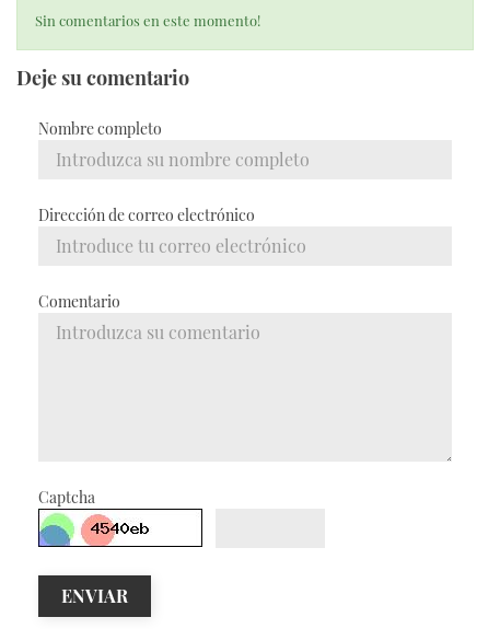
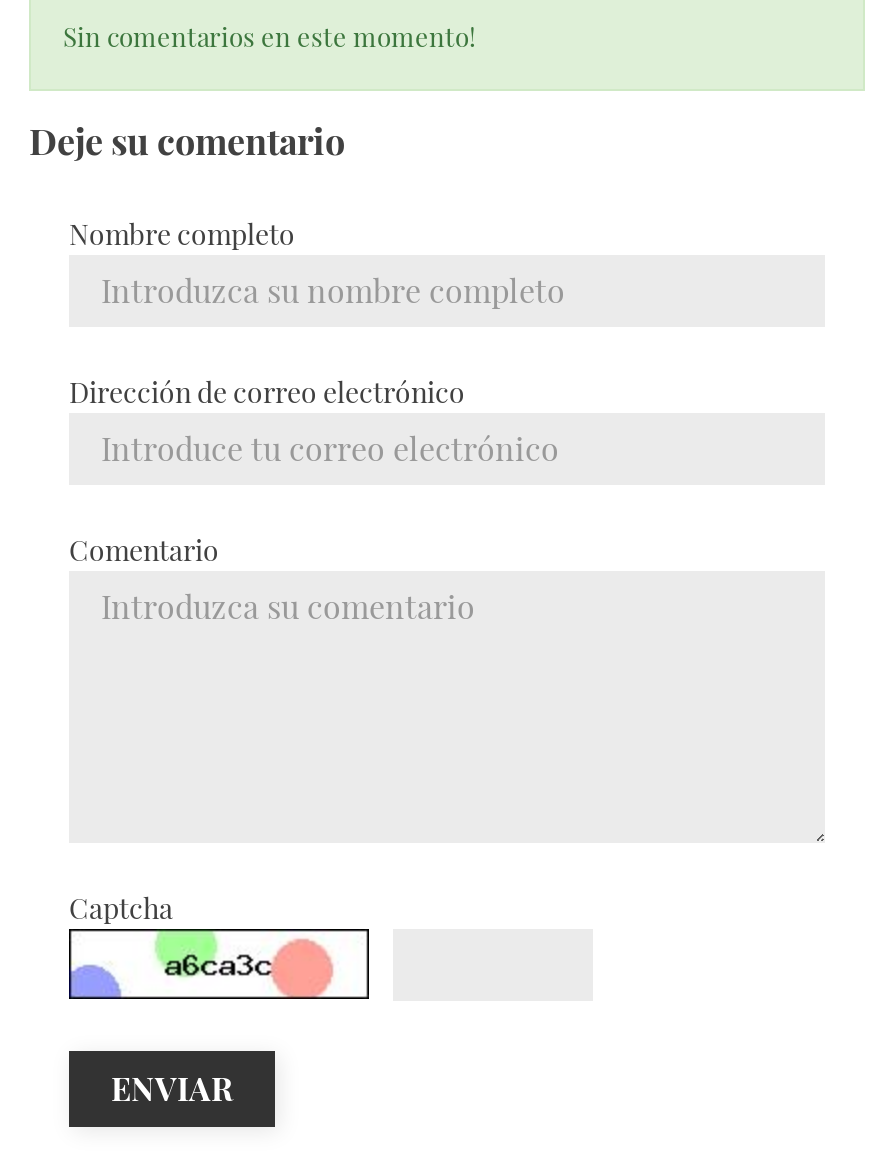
[40,510,183,547] [image] -> [73,931,335,999] [image]

